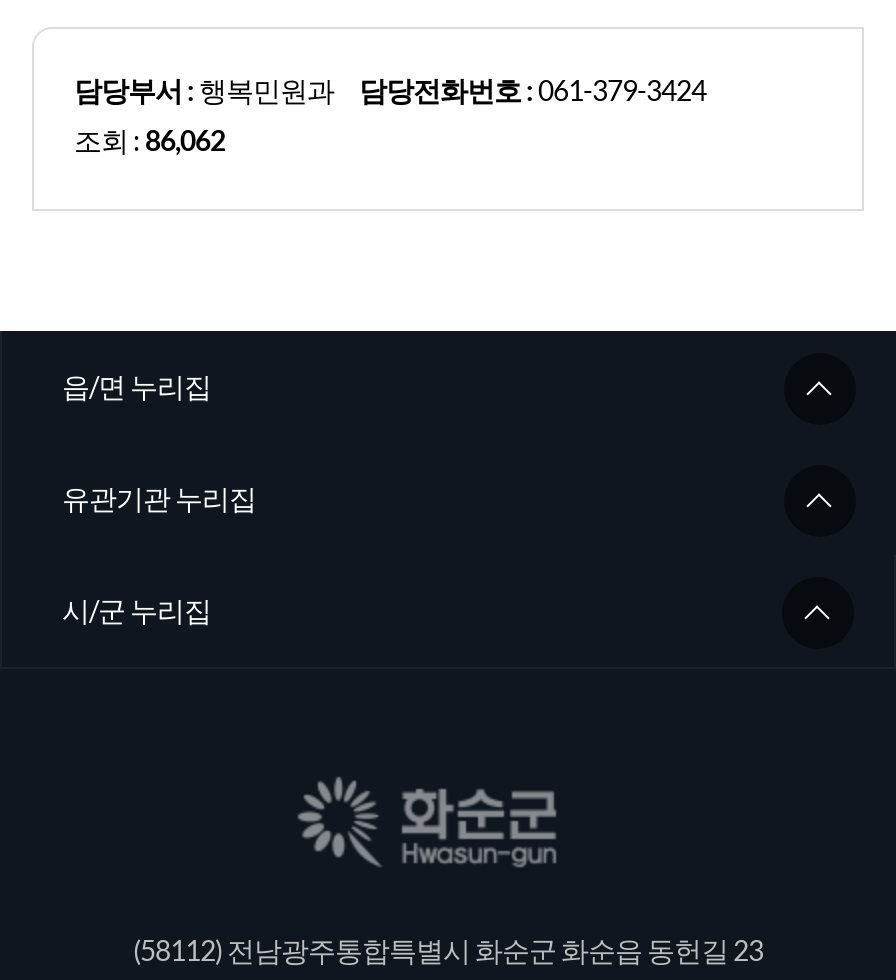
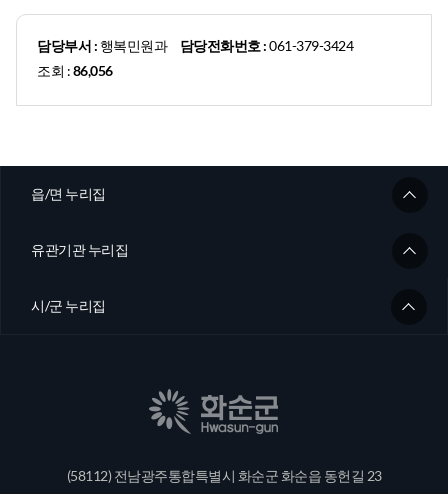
[74,124,225,158] 조회 : 86,062 -> [37,62,112,79] 조회 : 86,056

